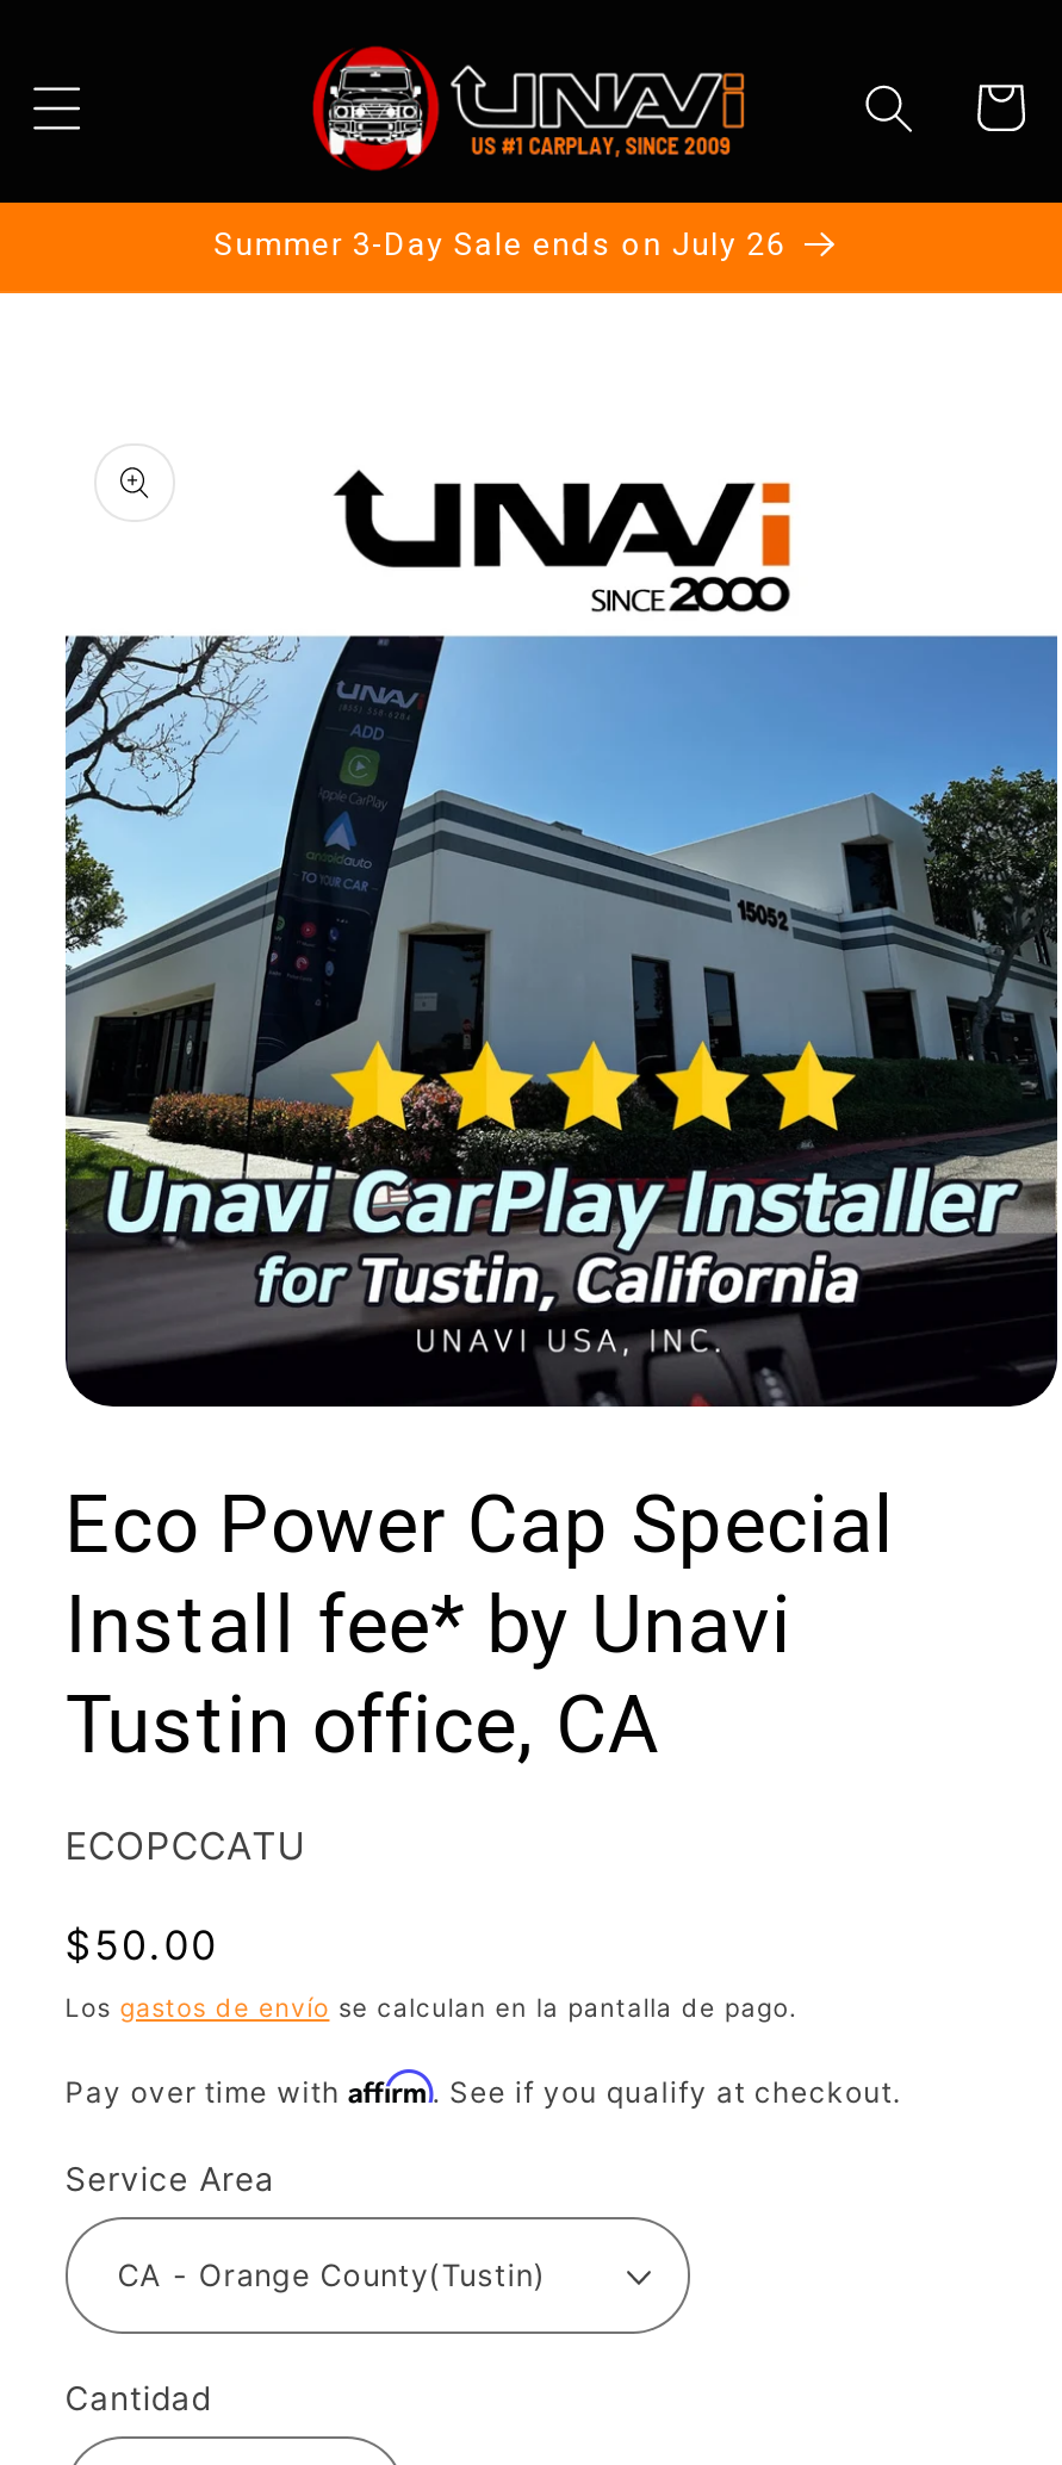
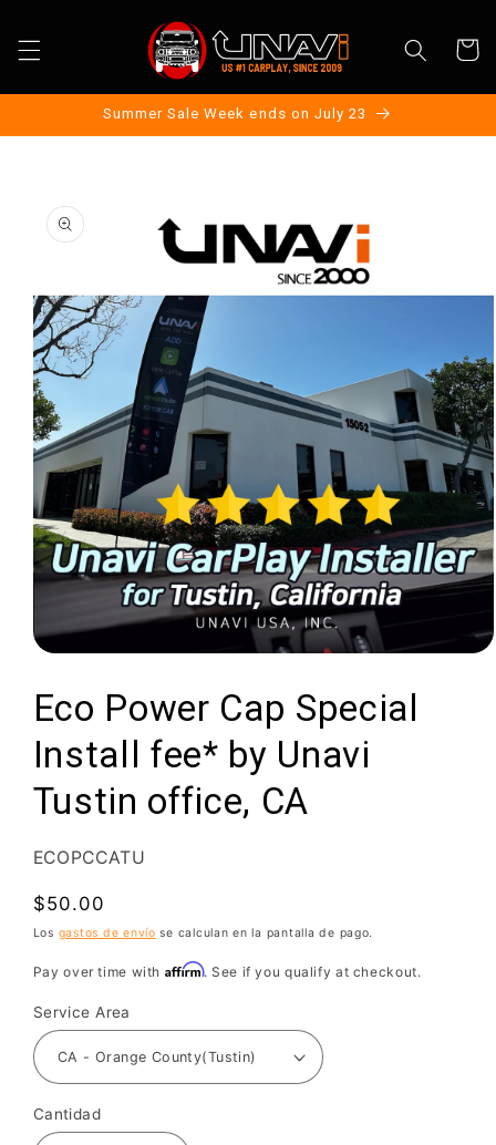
[214,227,785,263] Summer 3-Day Sale ends on July 26 -> [103,105,367,122] Summer Sale Week ends on July 23

